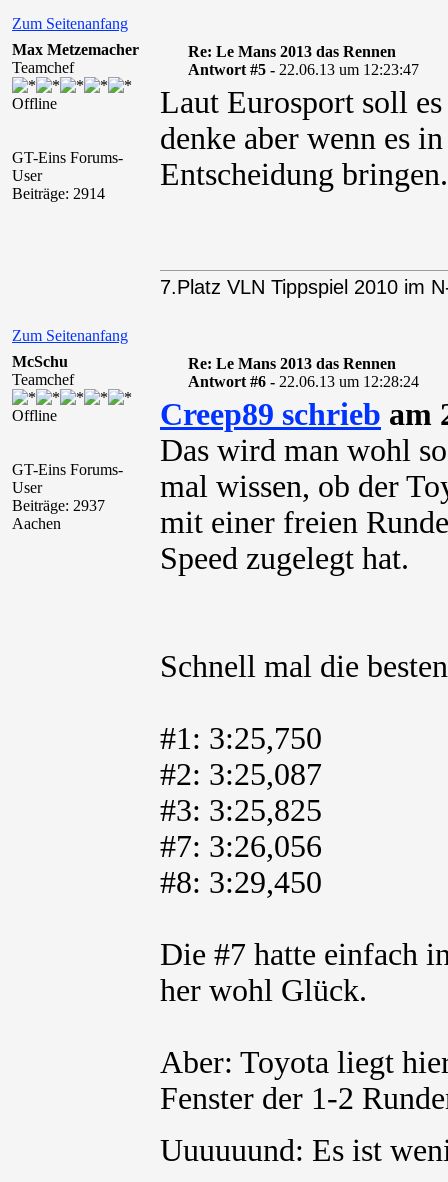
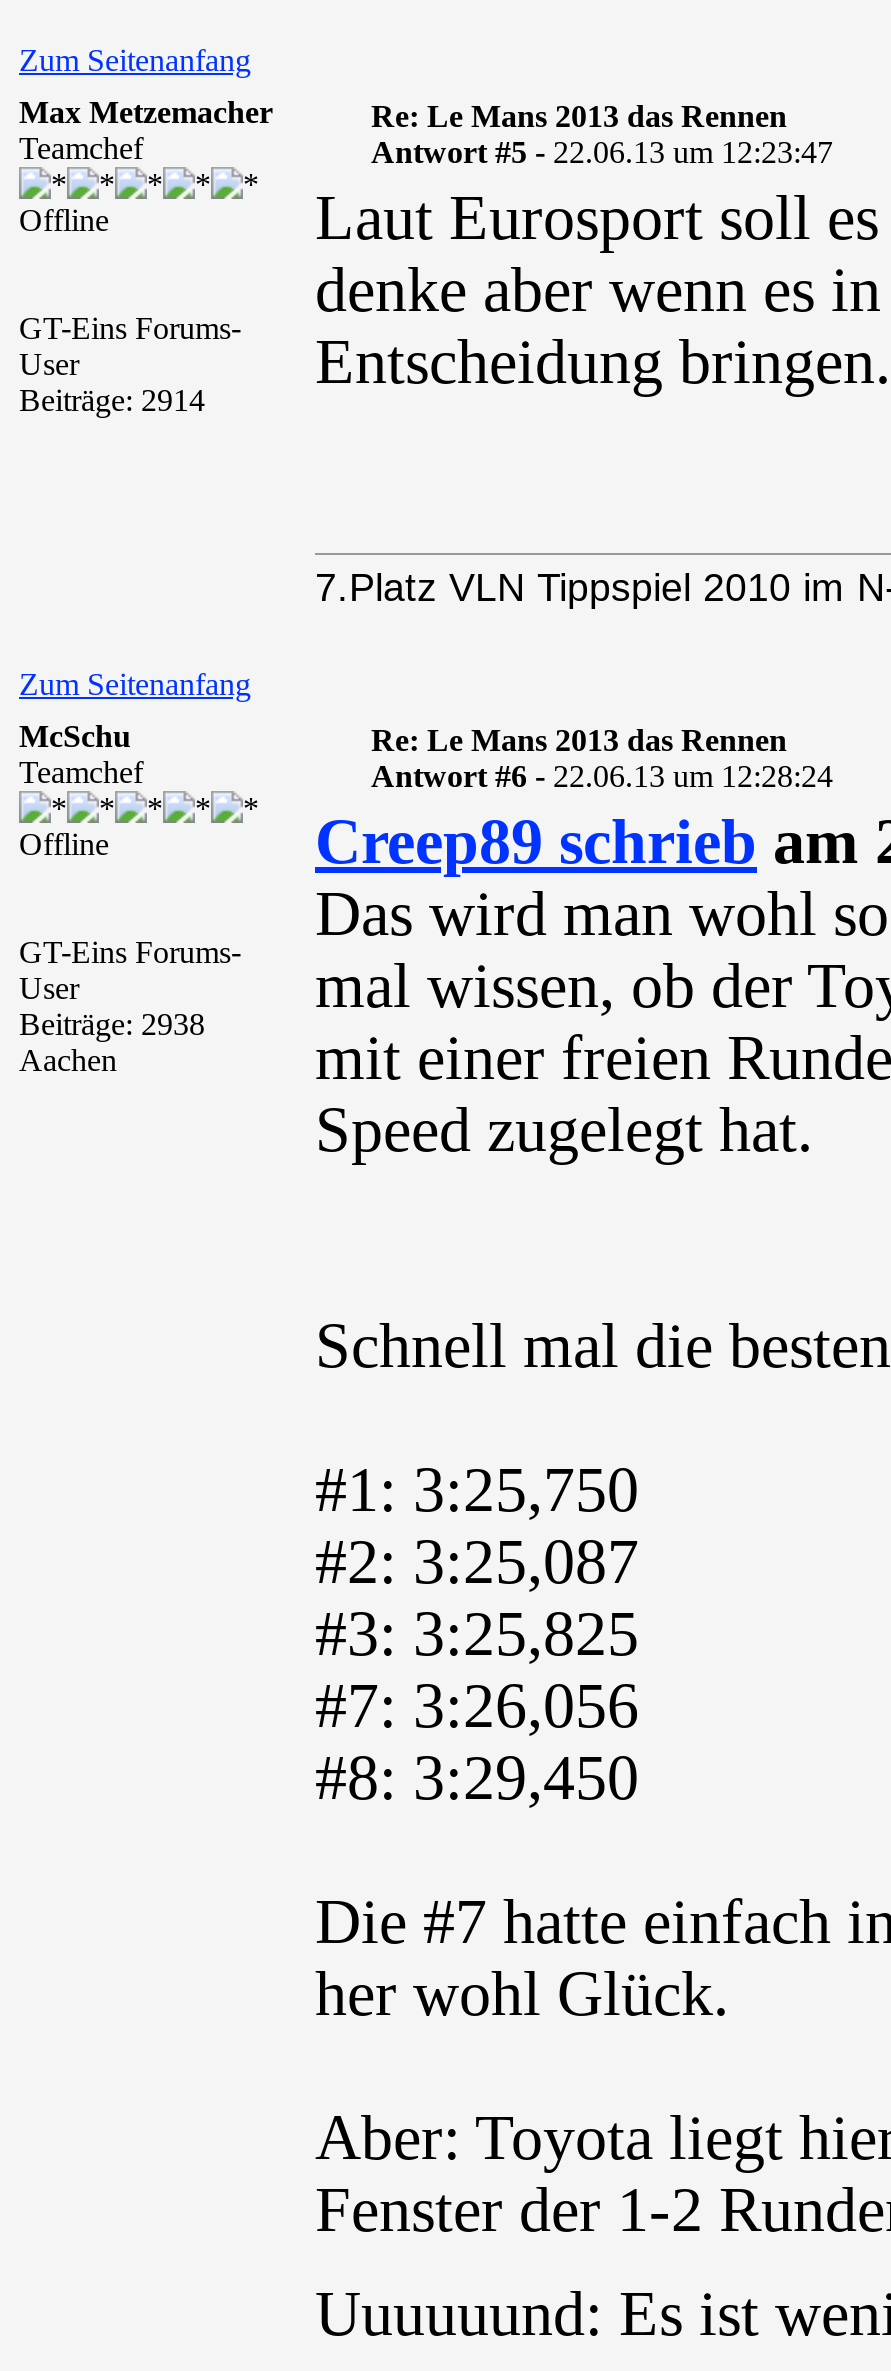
[12,497,105,514] Beiträge: 2937 -> [19,1007,205,1041] Beiträge: 2938

